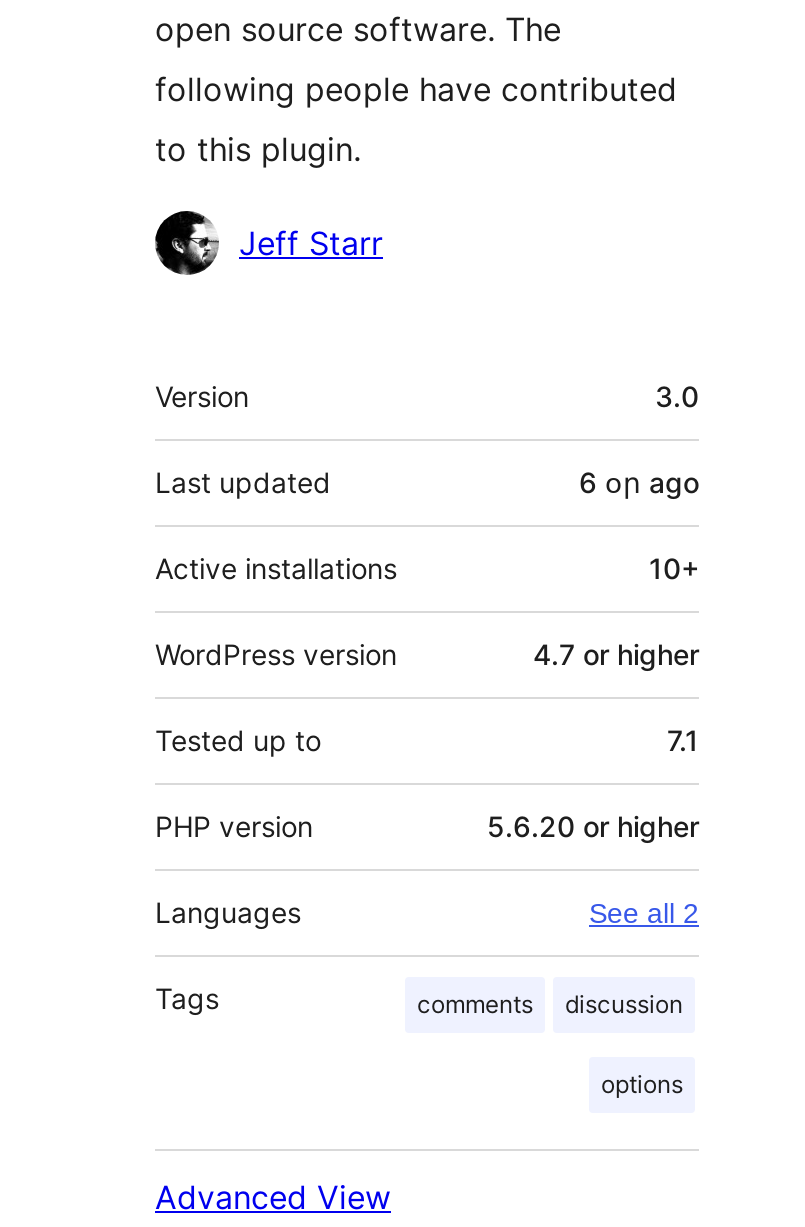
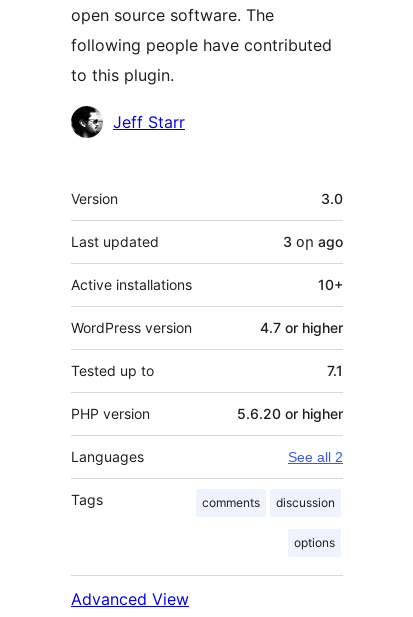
[579,466,699,500] 6 օր ago -> [283,233,343,250] 3 օր ago

